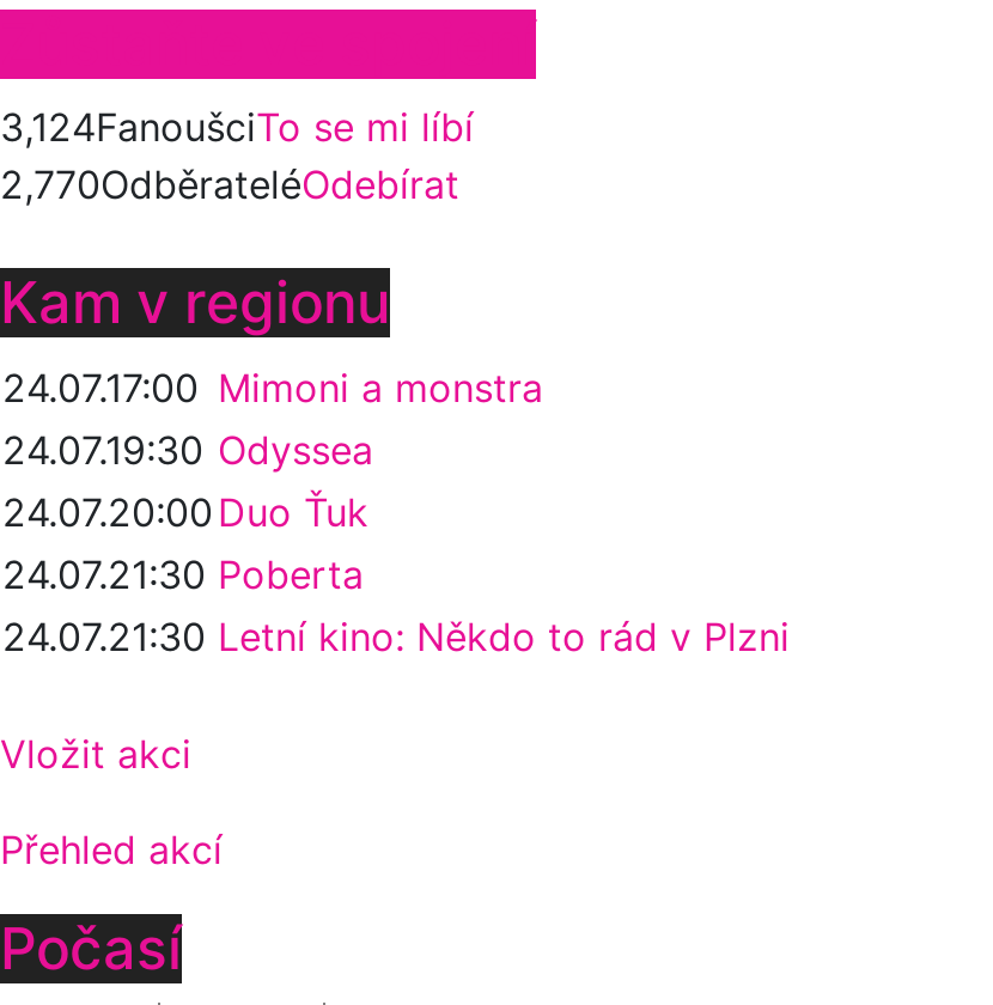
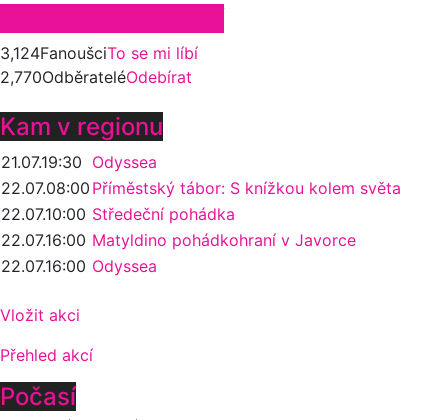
[2,363,790,660] 24.07.17:00 Mimoni a monstra | 24.07.19:30 Odyssea | 24.07.20:00 Duo Ťuk | 24.07.21:30 Poberta | 24.07.21:30 Letní kino: Někdo to rád v Plzni -> [1,152,401,276] 21.07.19:30 Odyssea | 22.07.08:00 Příměstský tábor: S knížkou kolem světa | 22.07.10:00 Středeční pohádka | 22.07.16:00 Matyldino pohádkohraní v Javorce | 22.07.16:00 Odyssea

